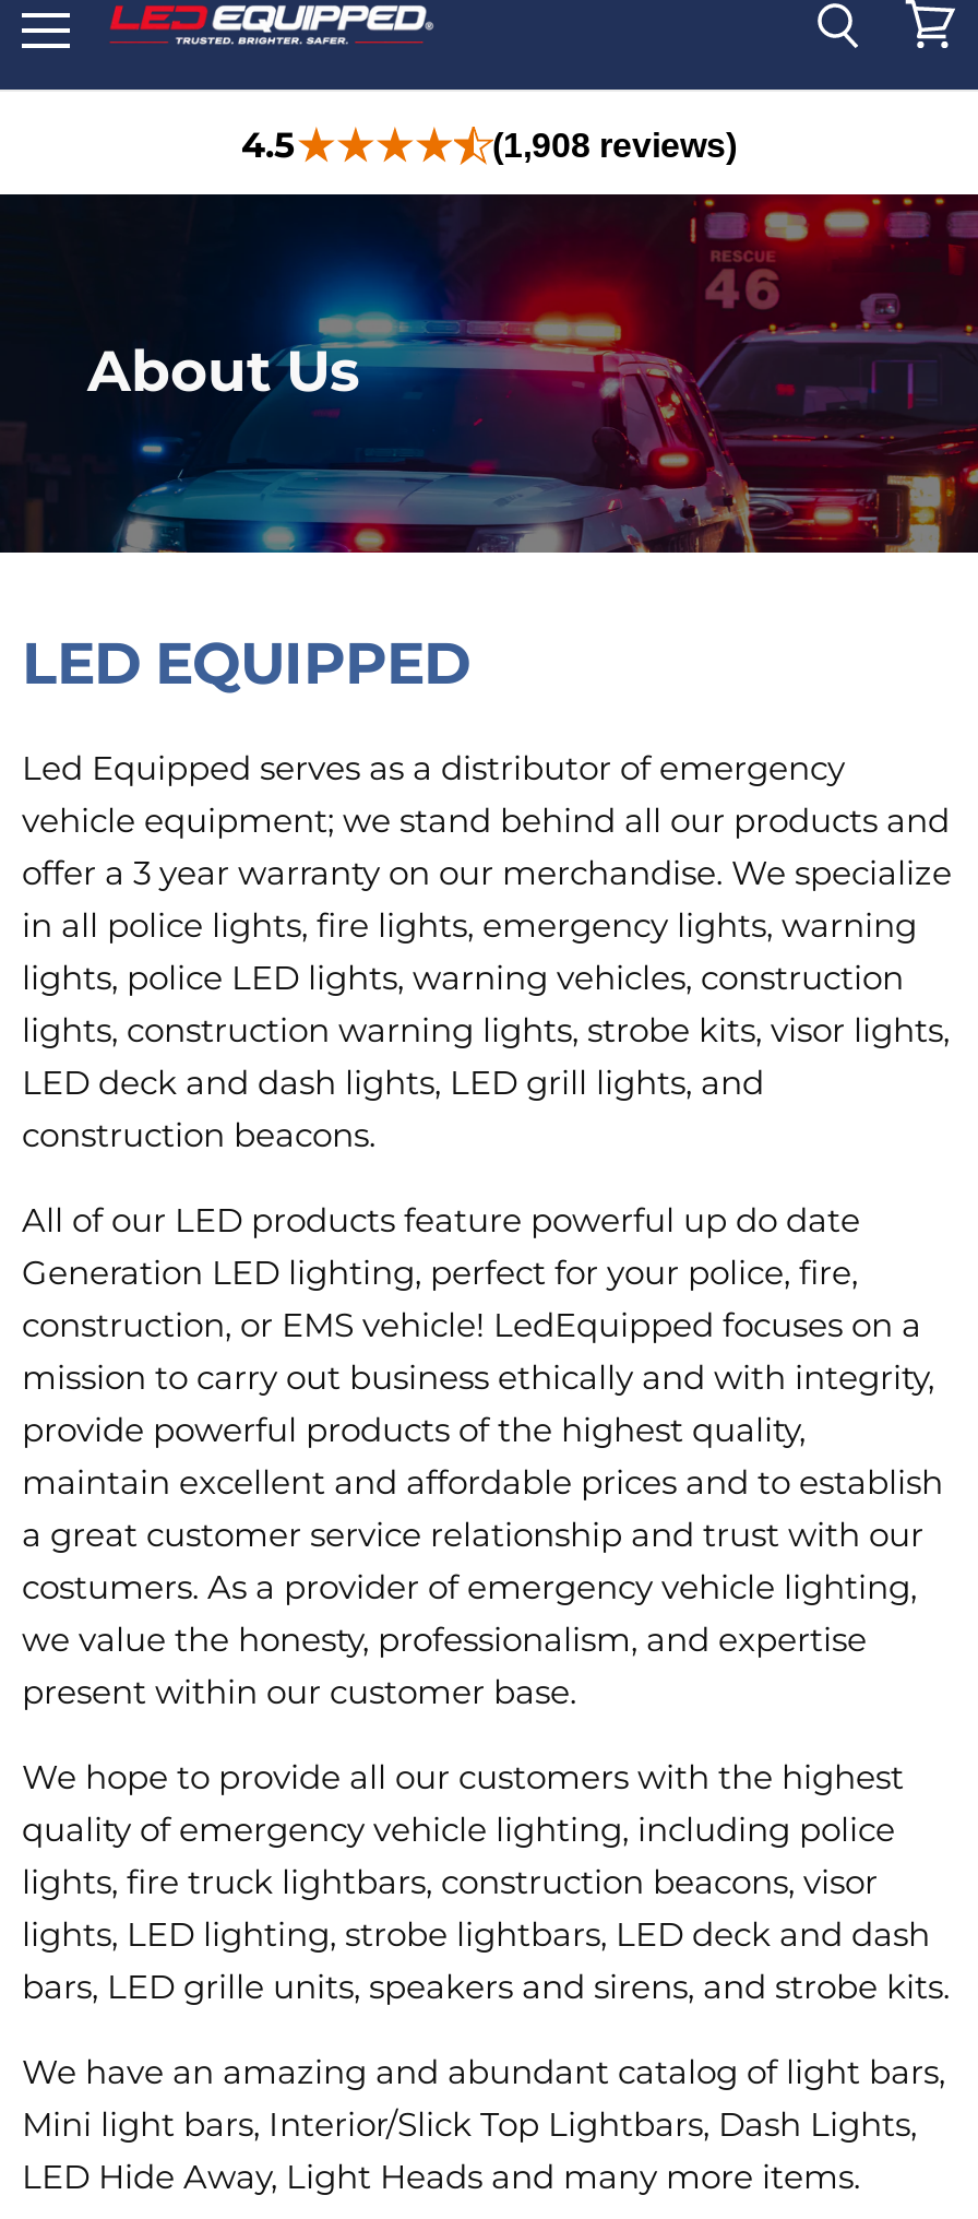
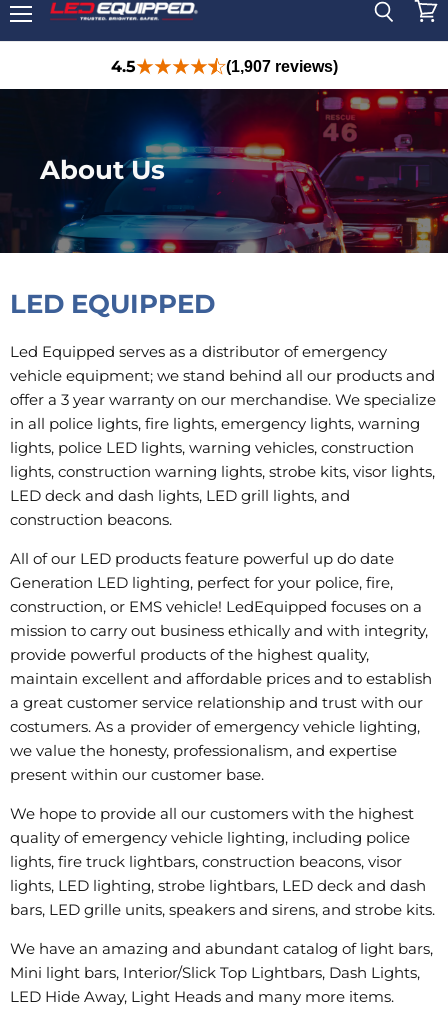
[492,127,737,164] (1,908 reviews) -> [225,58,337,75] (1,907 reviews)

